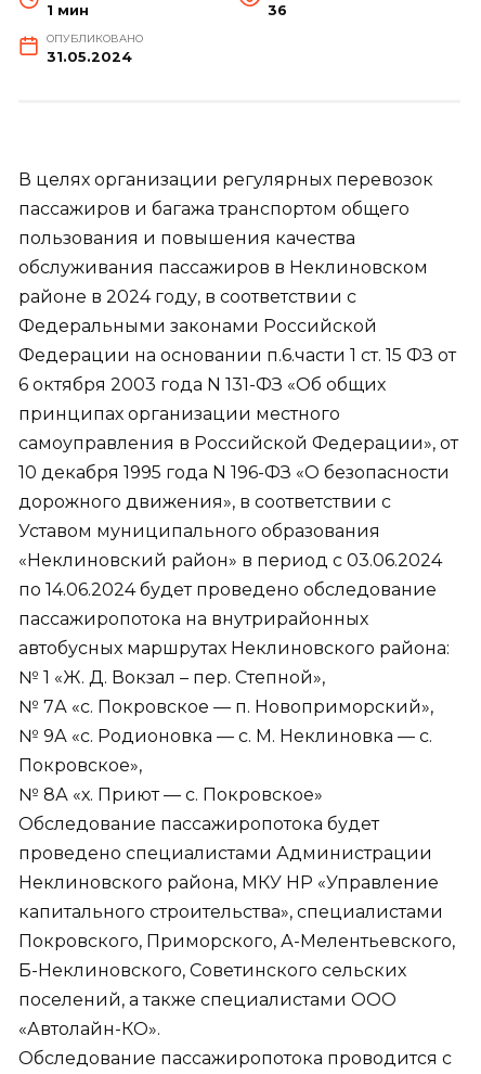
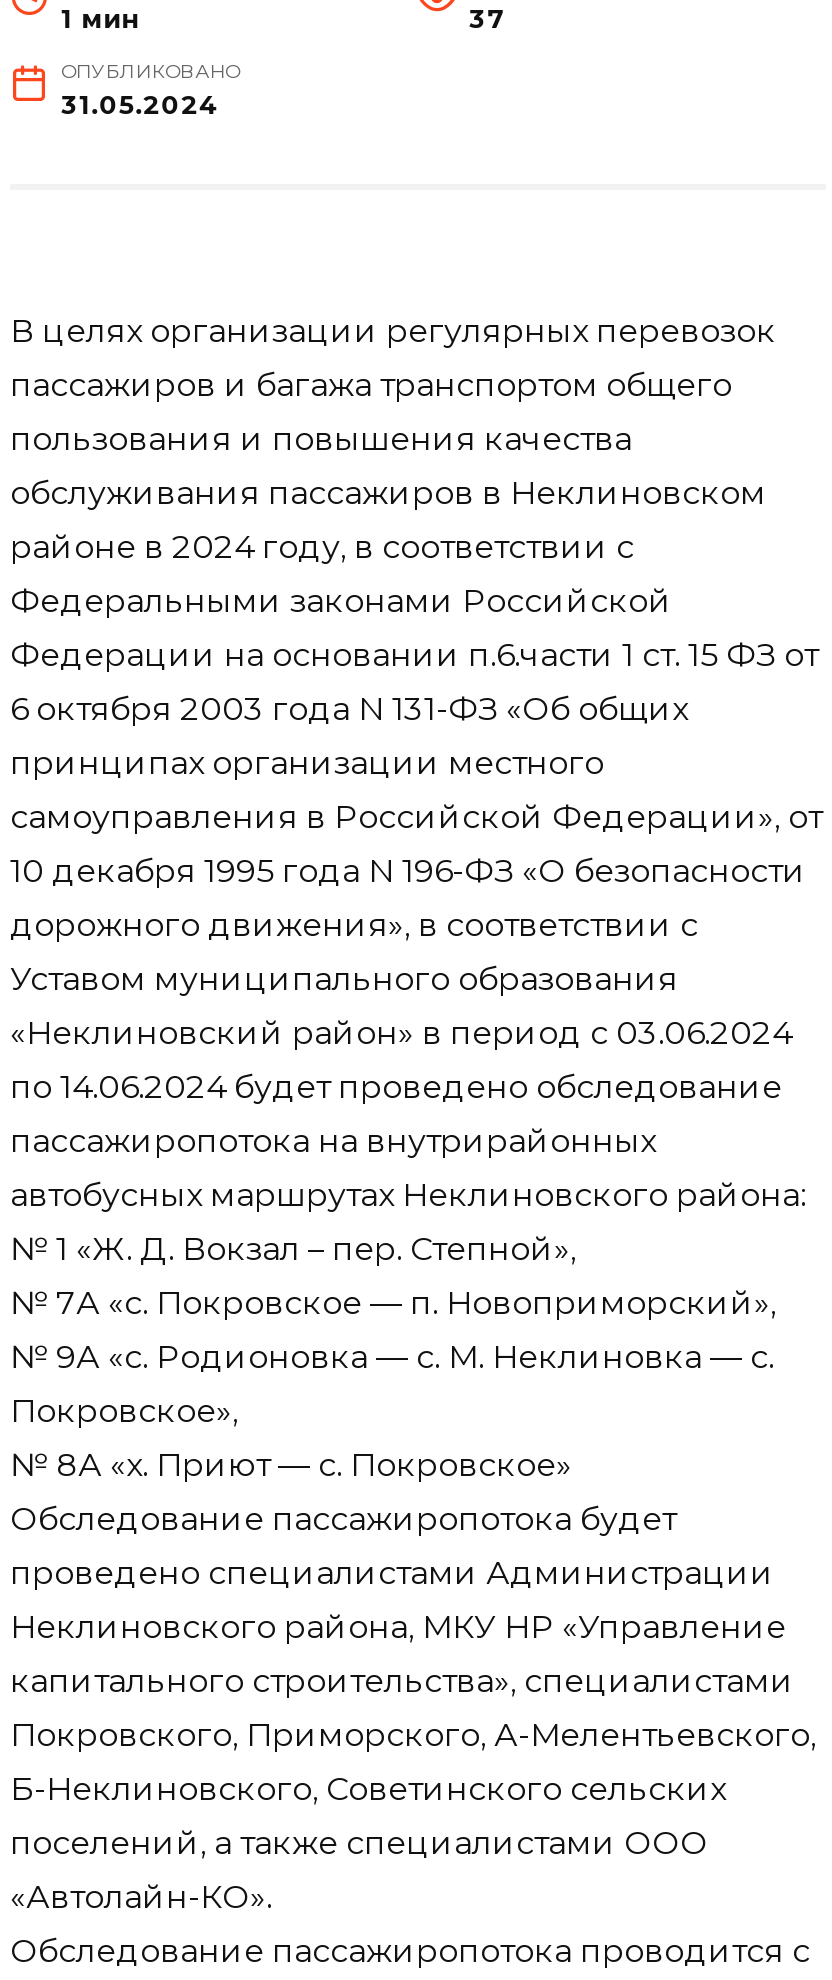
[267,2,287,18] 36 -> [469,4,505,34] 37

